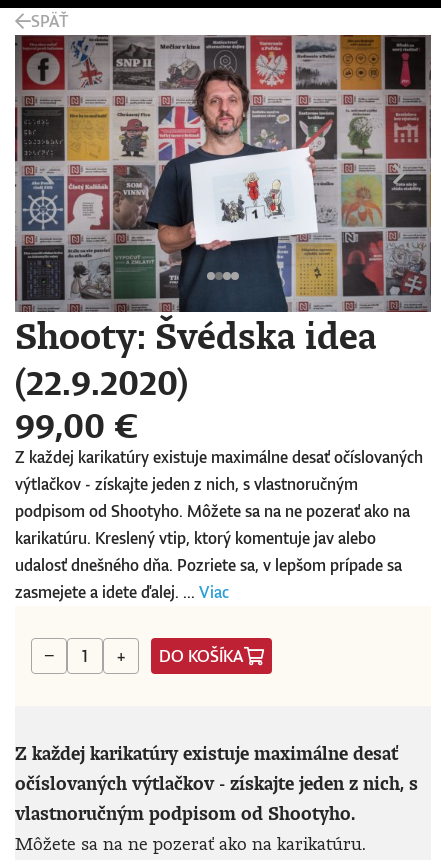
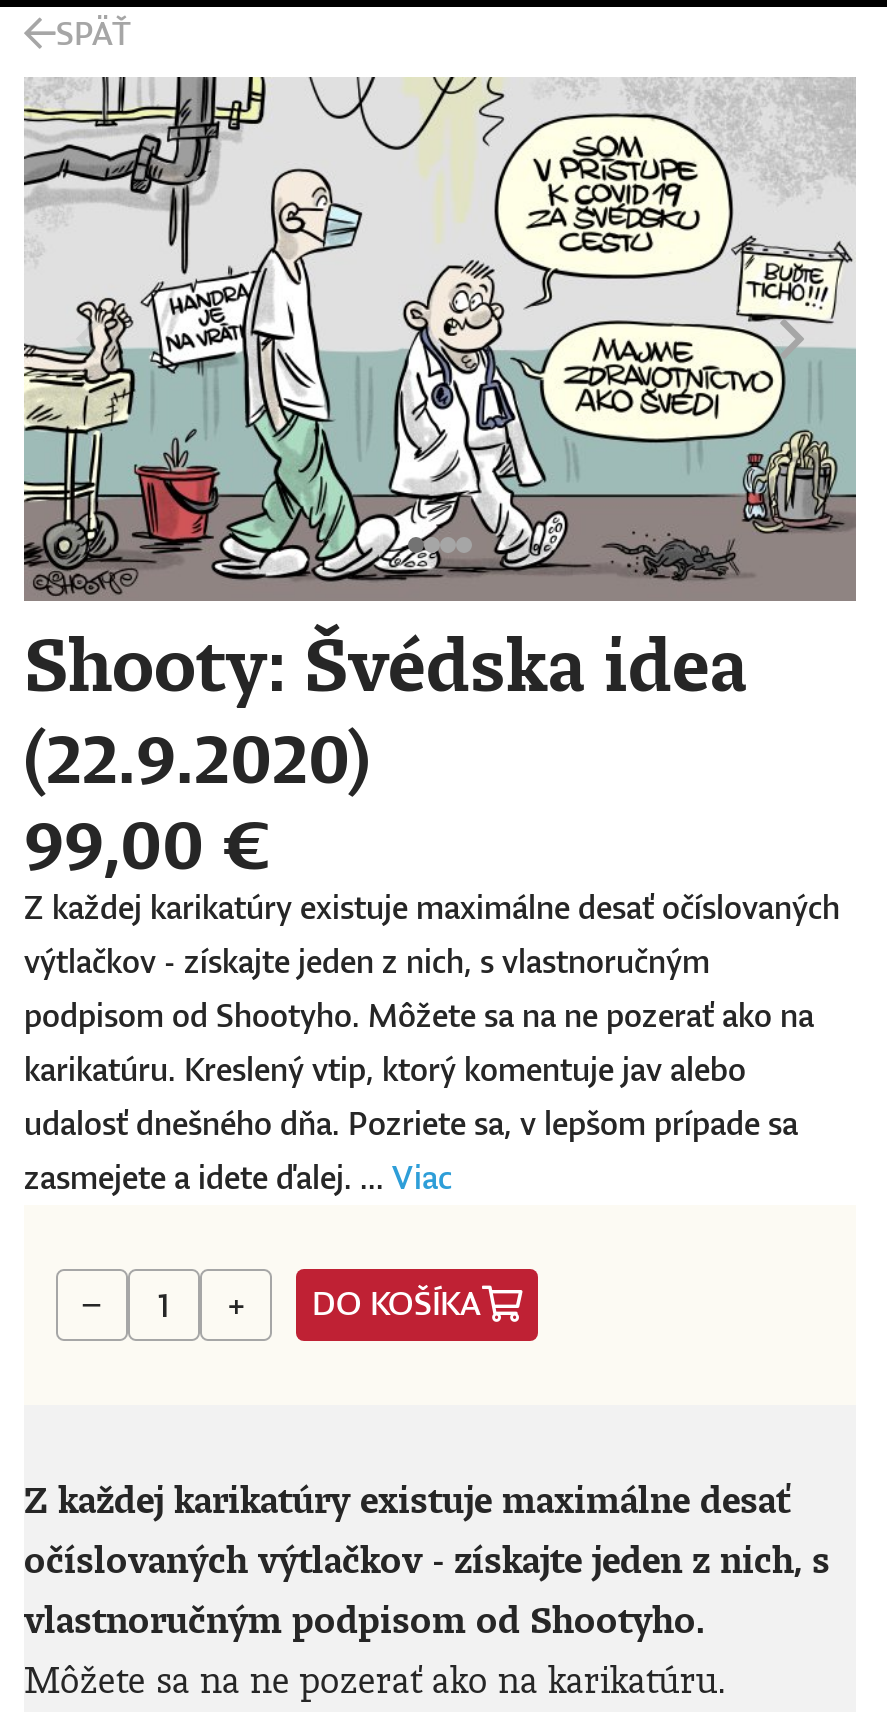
[14,34,432,313] [image] -> [24,61,856,615] [image]

